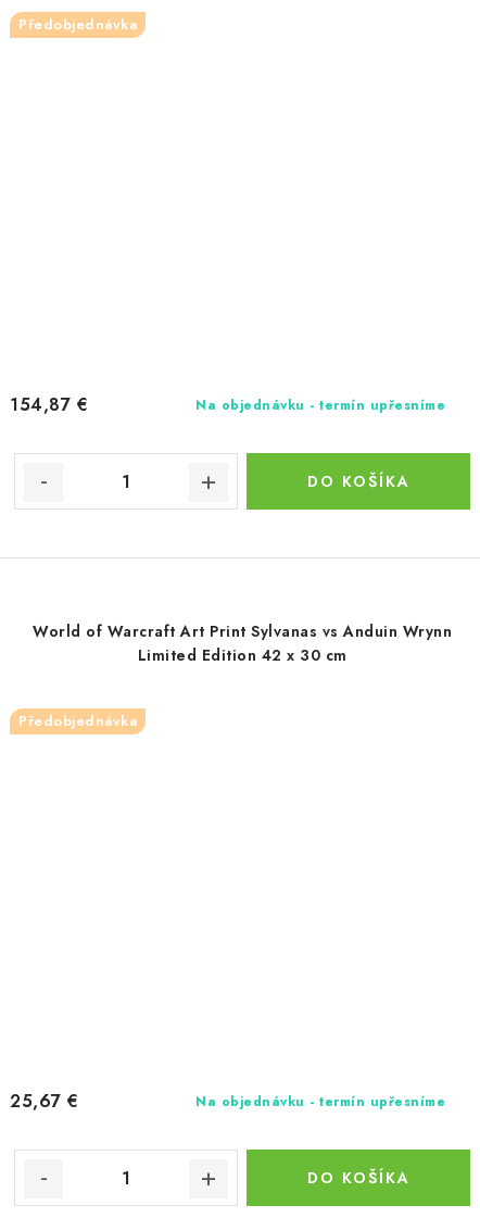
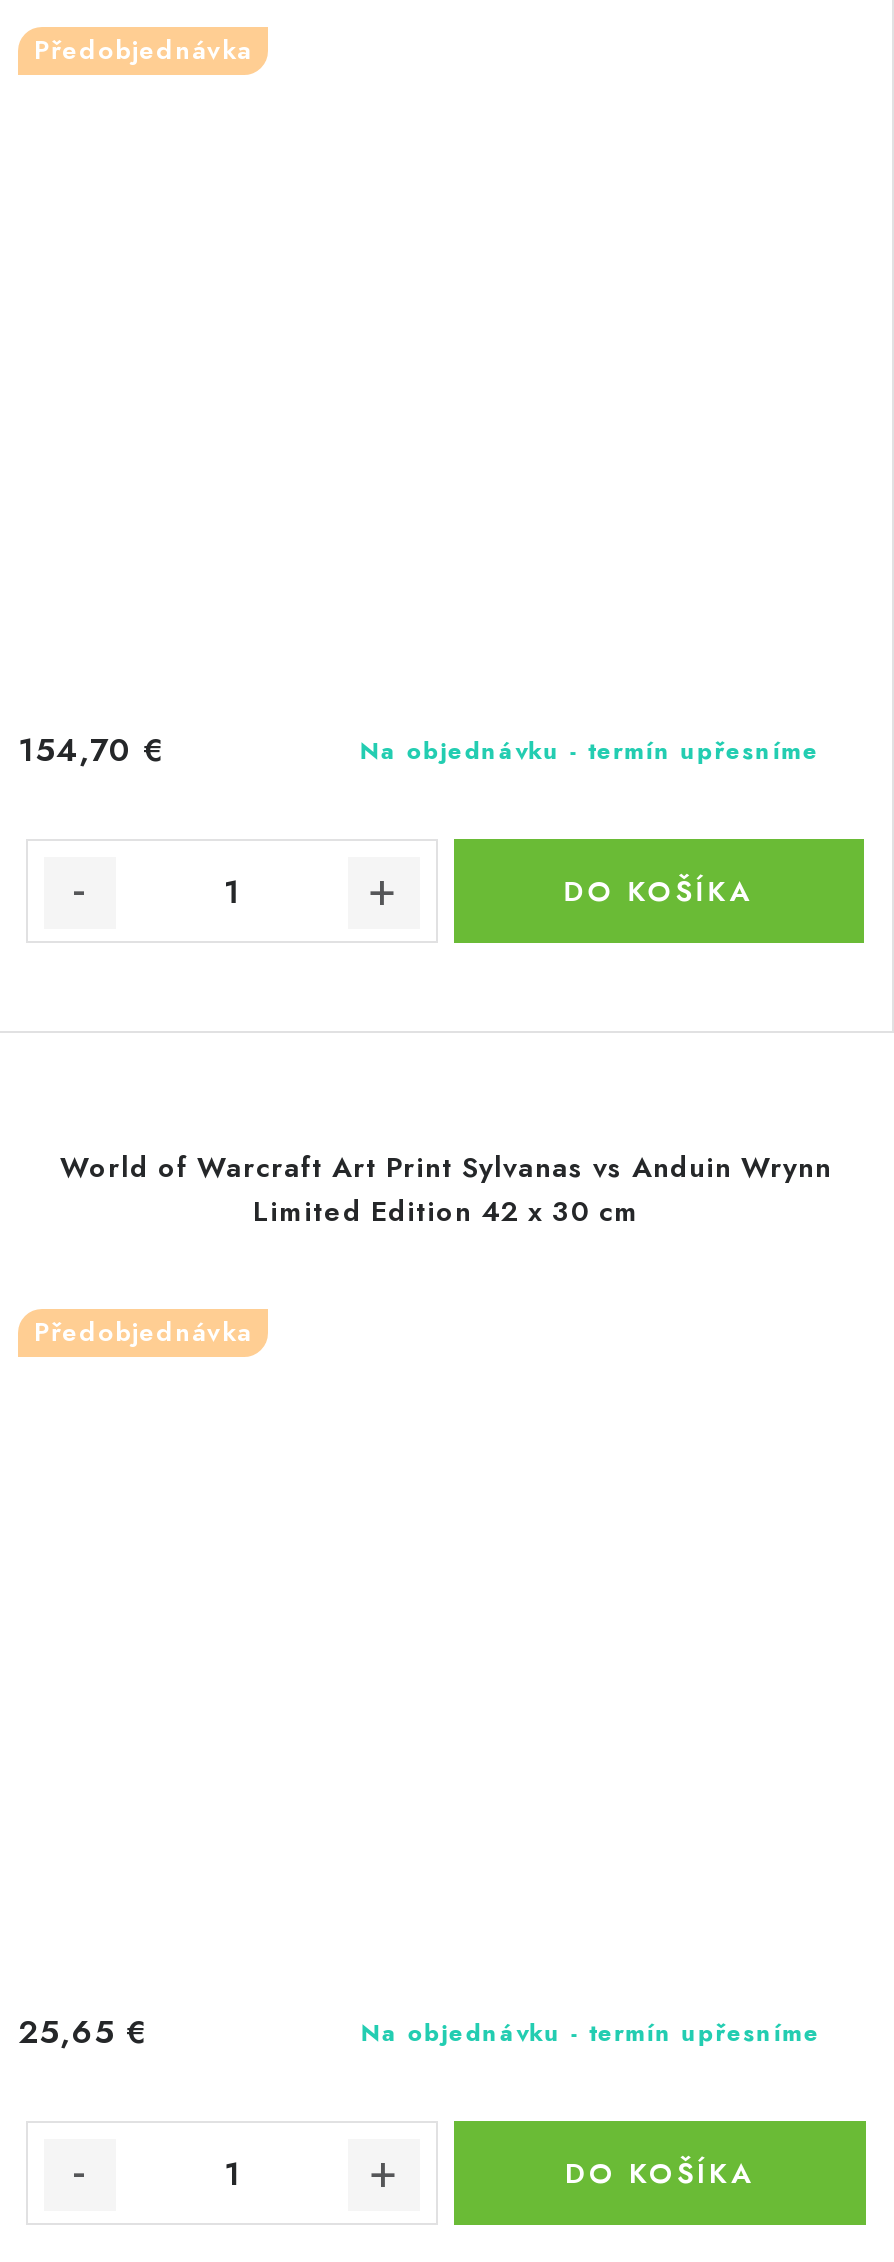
[10,392,88,417] 154,87 € -> [18,727,164,773] 154,70 €
[10,1089,79,1114] 25,67 € -> [18,2009,147,2055] 25,65 €

